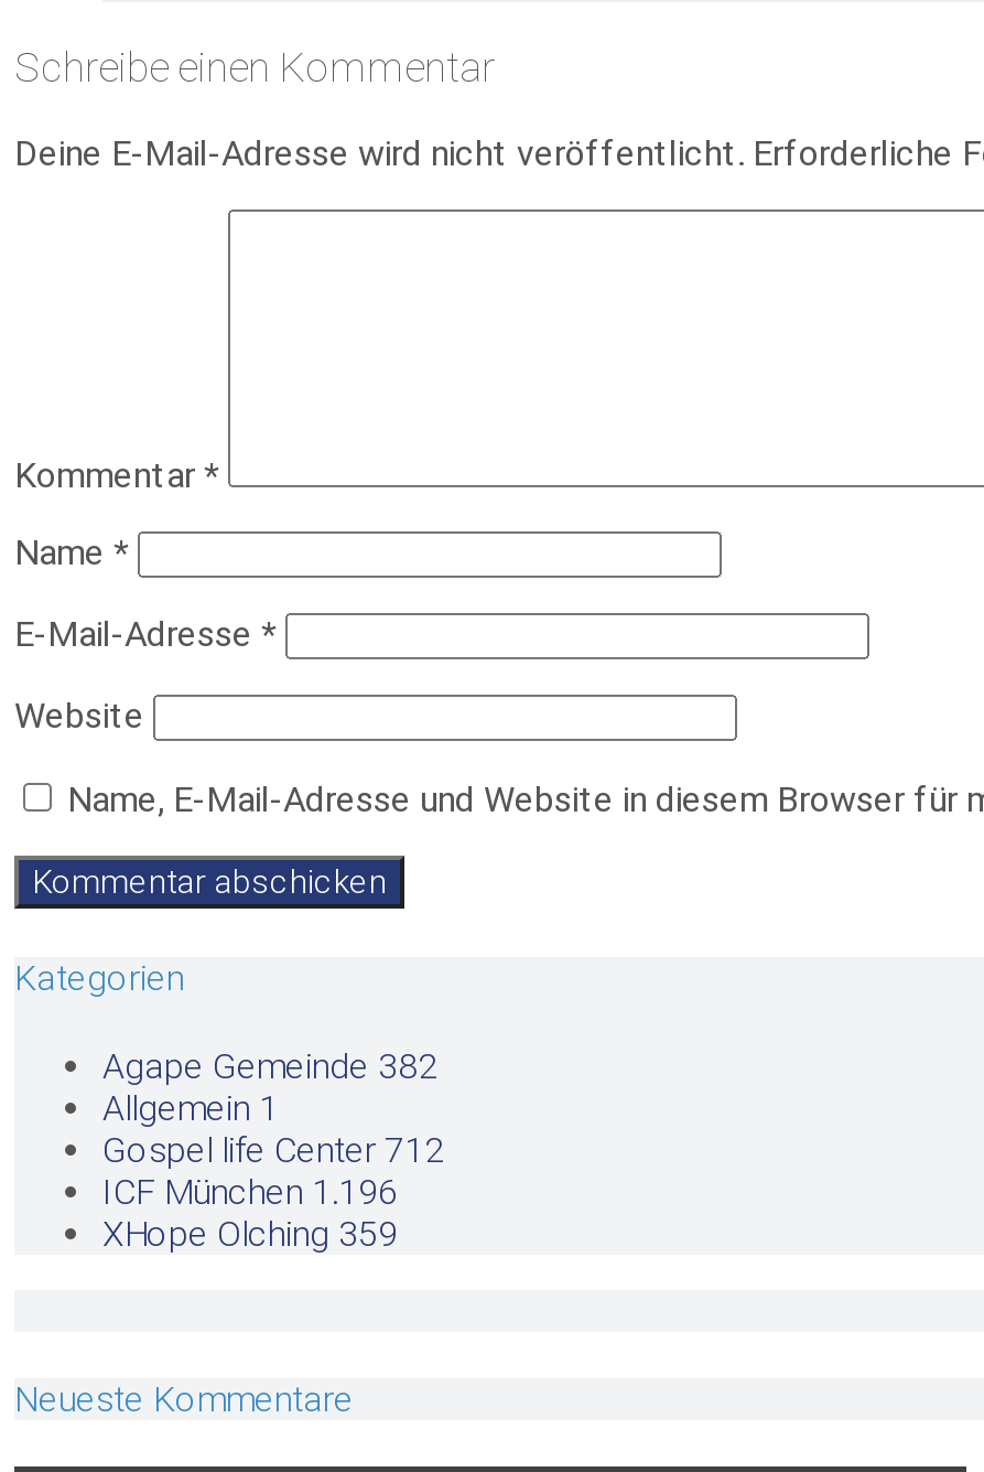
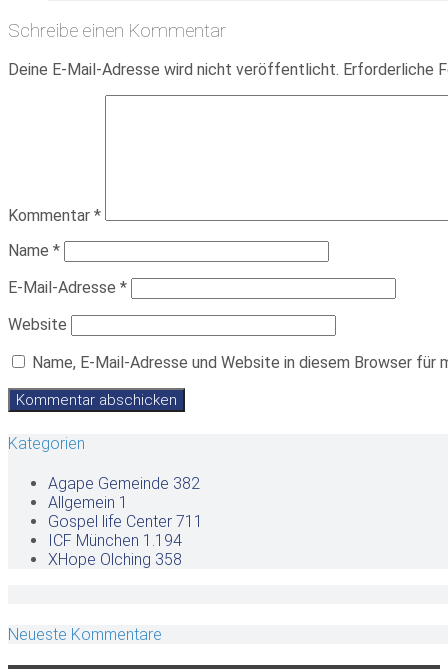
[102,1129,444,1171] Gospel life Center 712 -> [48,512,203,531] Gospel life Center 711
[102,1171,398,1212] ICF München 1.196 -> [48,531,182,550] ICF München 1.194
[102,1212,398,1254] XHope Olching 359 -> [48,550,182,569] XHope Olching 358

